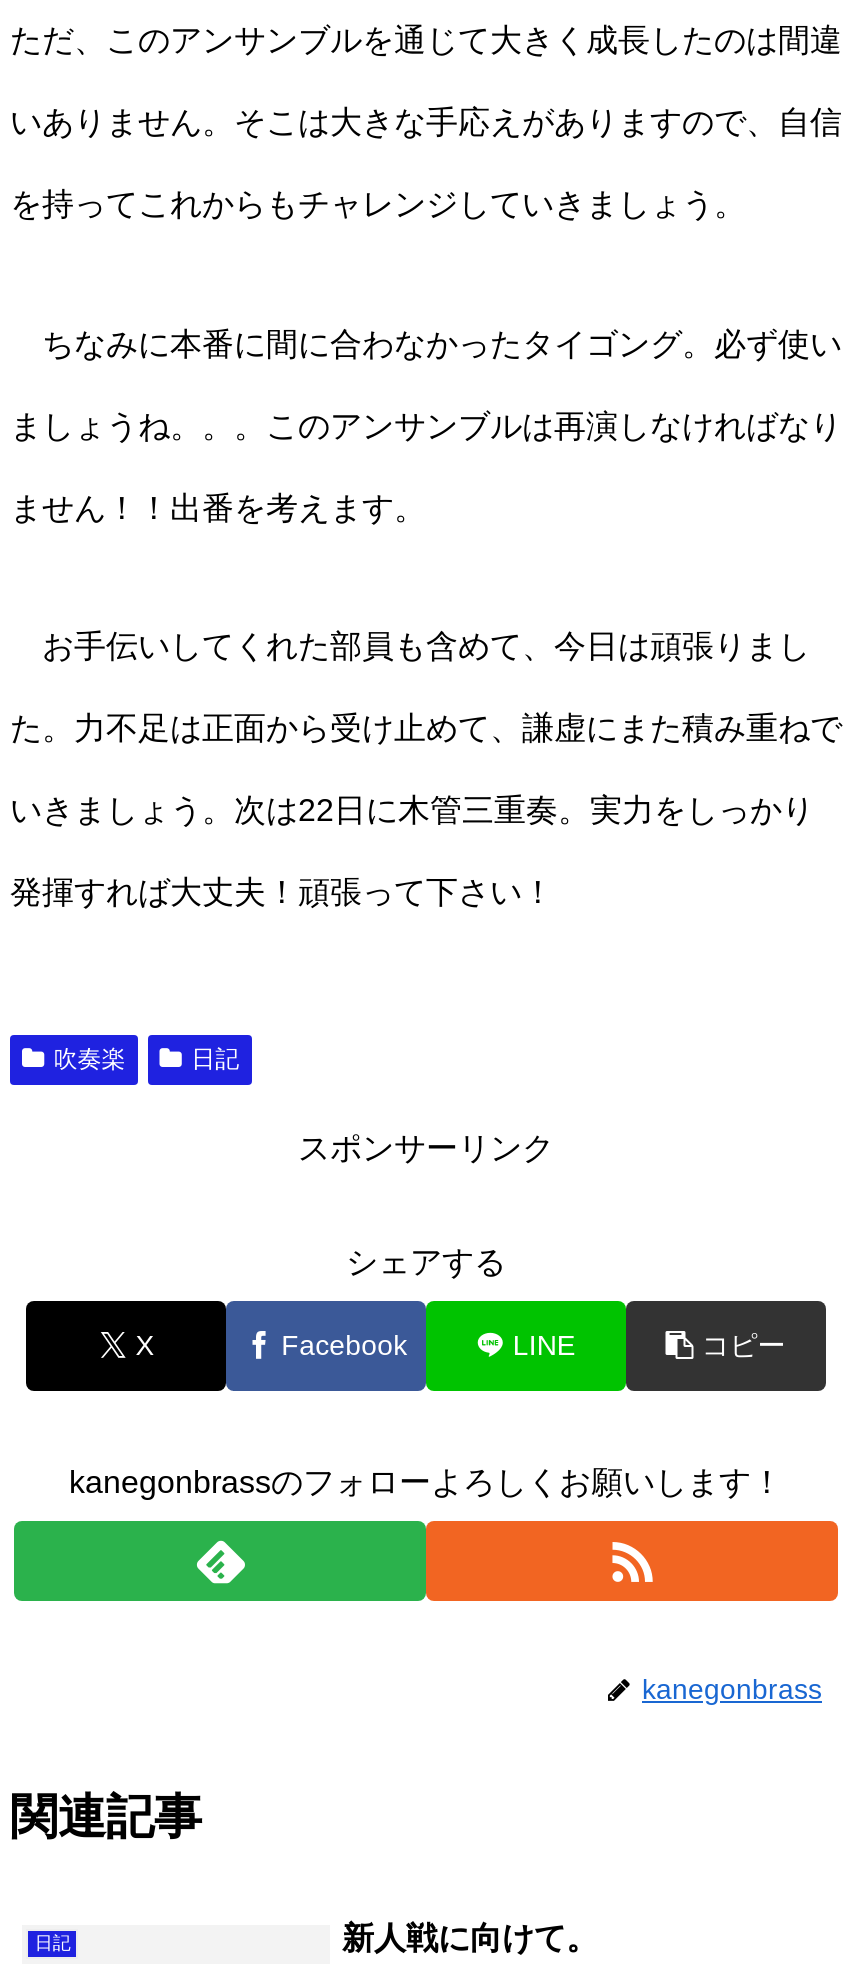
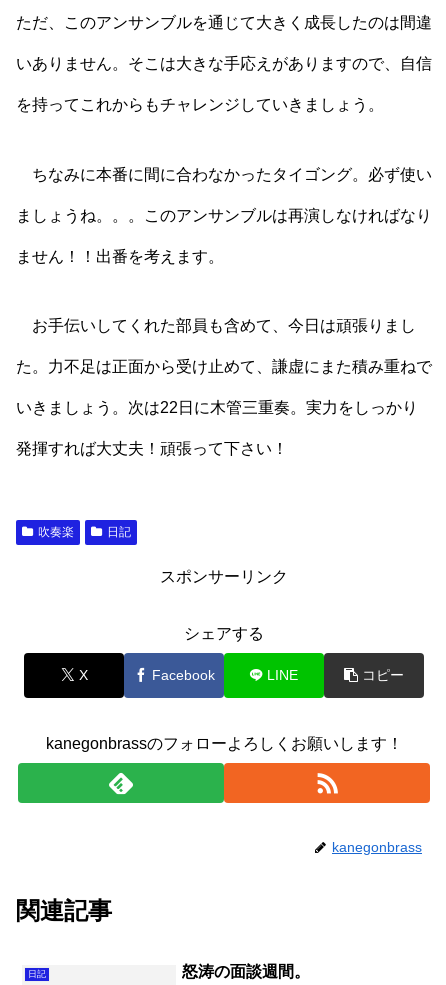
[342,1921,598,1955] 新人戦に向けて。 -> [182,963,310,980] 怒涛の面談週間。

